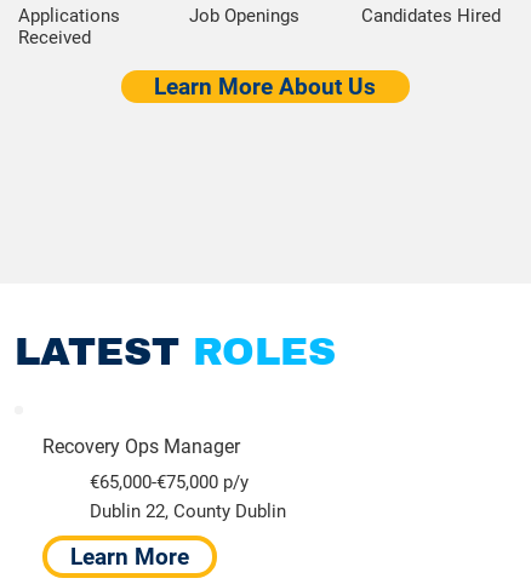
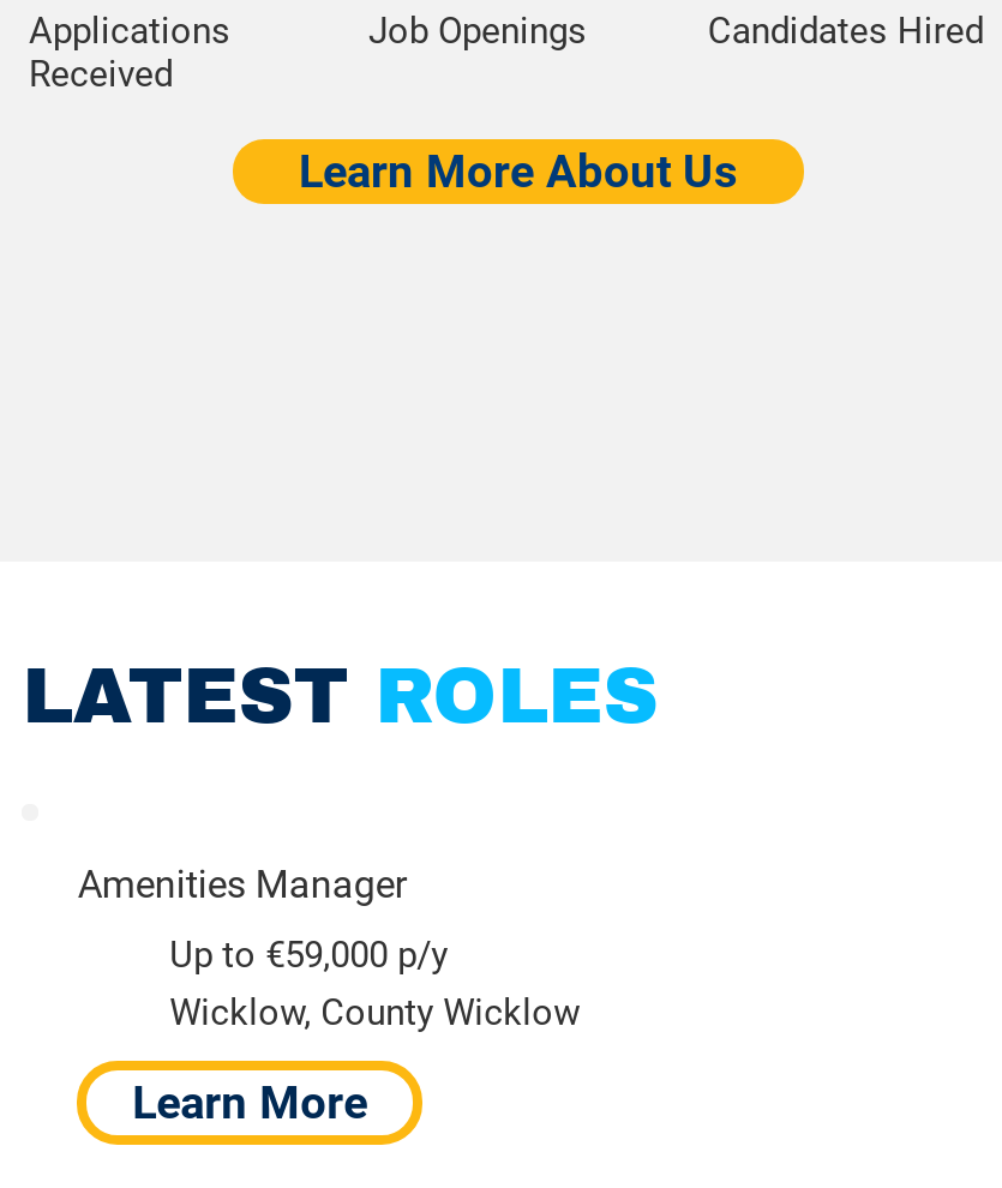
[43,434,241,457] Recovery Ops Manager -> [78,860,407,906] Amenities Manager
[89,472,286,522] €65,000-€75,000 p/y | Dublin 22, County Dublin -> [169,935,580,1034] Up to €59,000 p/y | Wicklow, County Wicklow

